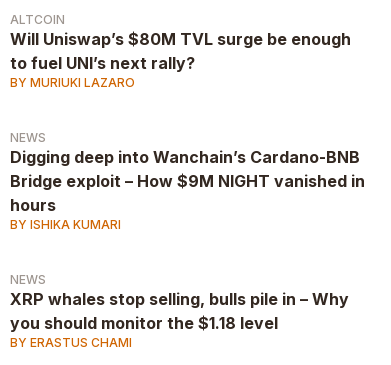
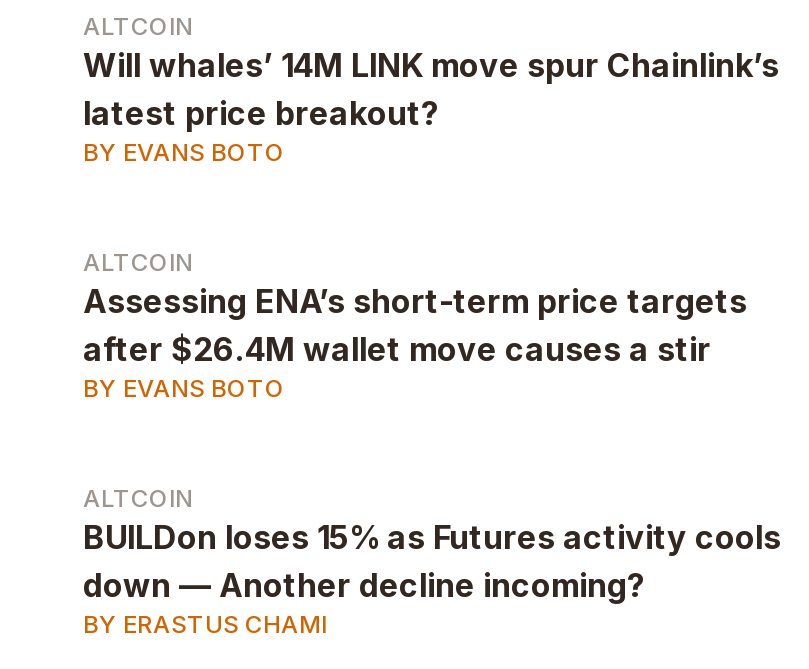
[10,29,351,90] Will Uniswap’s $80M TVL surge be enough | to fuel UNI’s next rally? | BY MURIUKI LAZARO -> [83,45,779,167] Will whales’ 14M LINK move spur Chainlink’s | latest price breakout? | BY EVANS BOTO
[10,130,365,232] NEWS | Digging deep into Wanchain’s Cardano-BNB | Bridge exploit – How $9M NIGHT vanished in | hours | BY ISHIKA KUMARI -> [83,247,747,403] ALTCOIN | Assessing ENA’s short-term price targets | after $26.4M wallet move causes a stir | BY EVANS BOTO
[10,272,349,333] NEWS | XRP whales stop selling, bulls pile in – Why | you should monitor the $1.18 level -> [83,483,781,605] ALTCOIN | BUILDon loses 15% as Futures activity cools | down — Another decline incoming?

